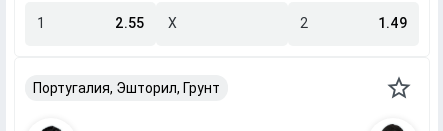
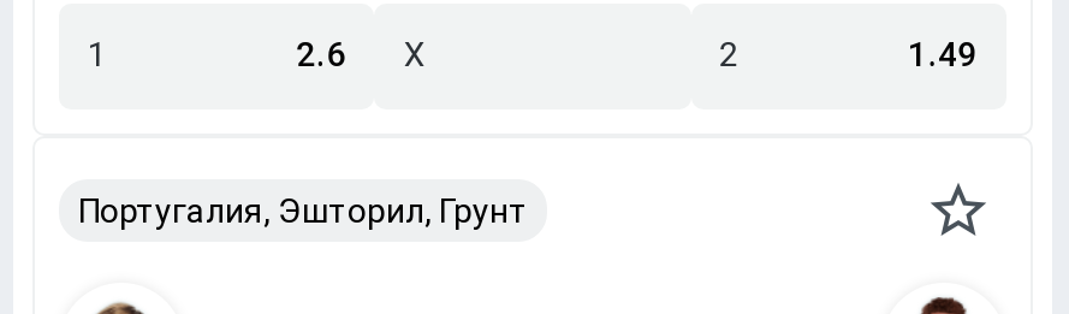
[115,15,178,31] 2.55 X -> [296,35,426,73] 2.6 X

